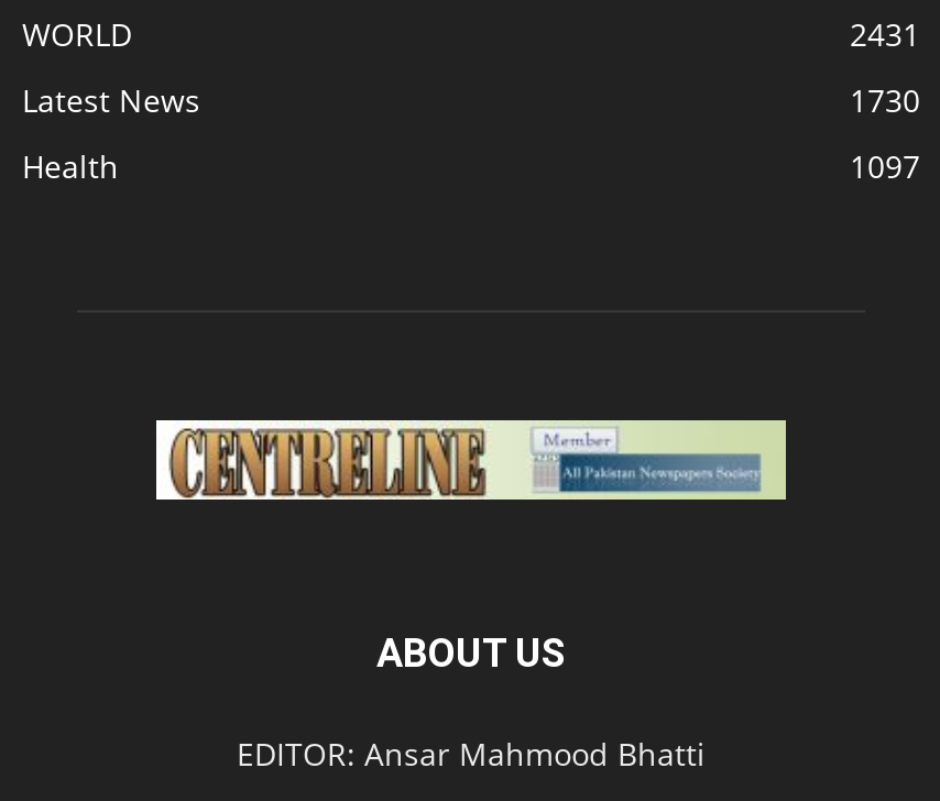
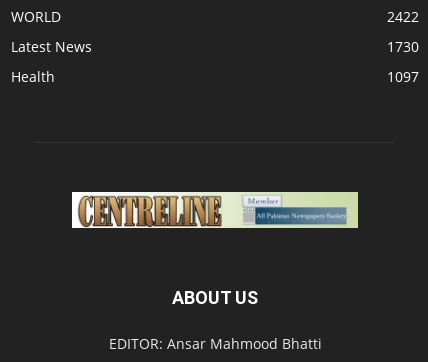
[850,13,920,55] 2431 -> [387,7,419,26] 2422

